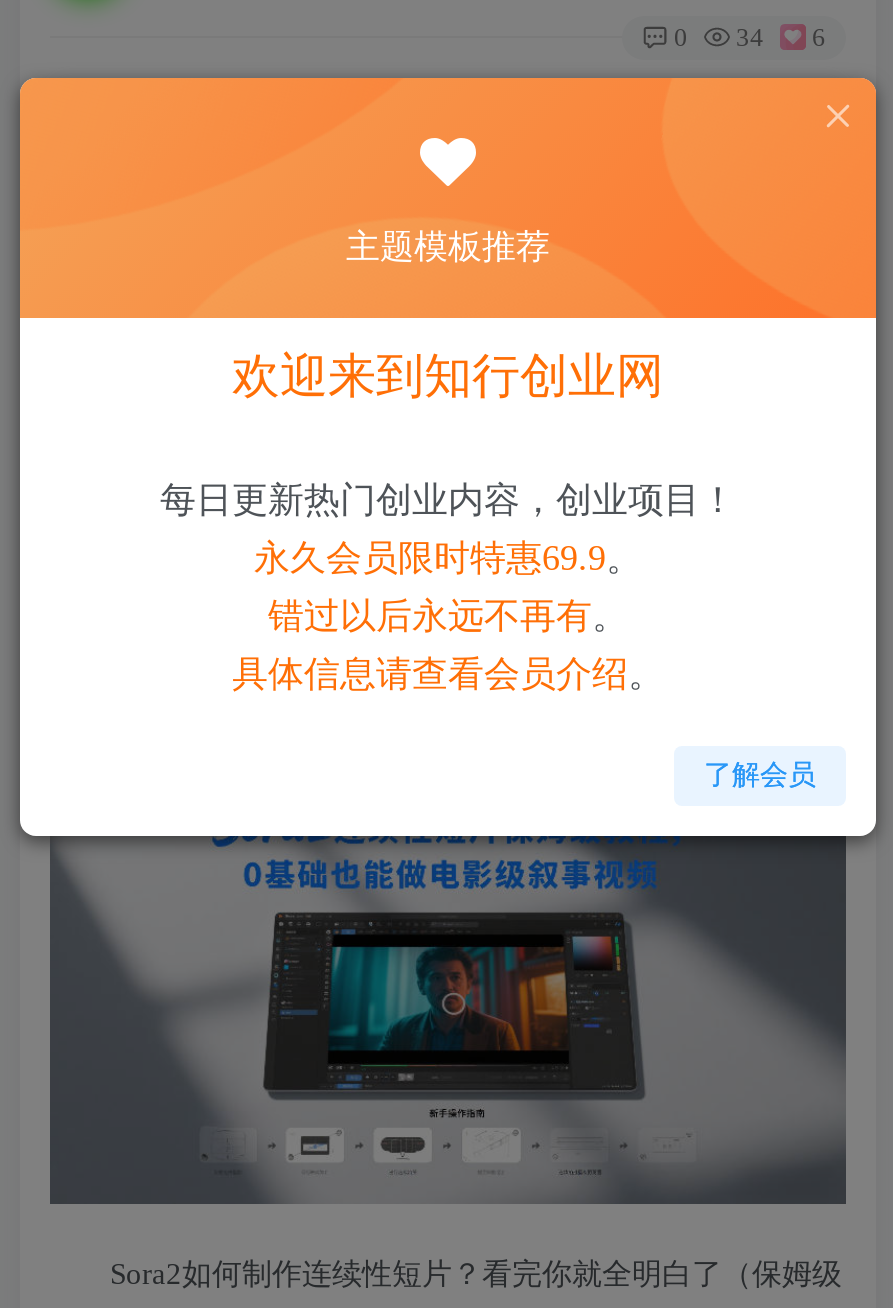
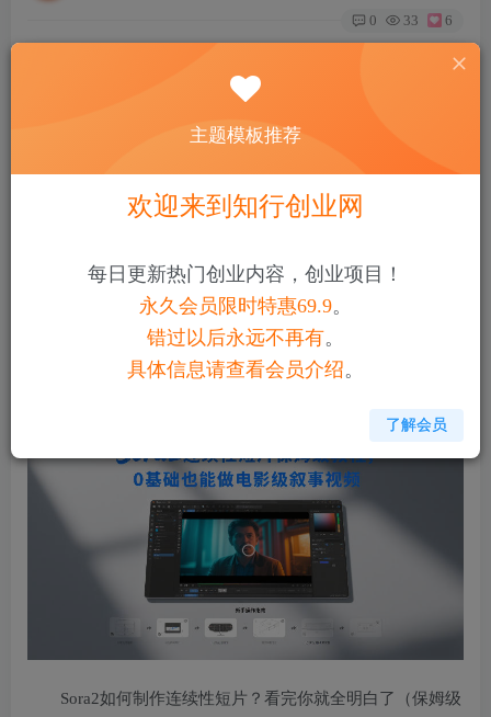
[674,22,826,52] 0 34 6 -> [369,12,453,29] 0 33 6

